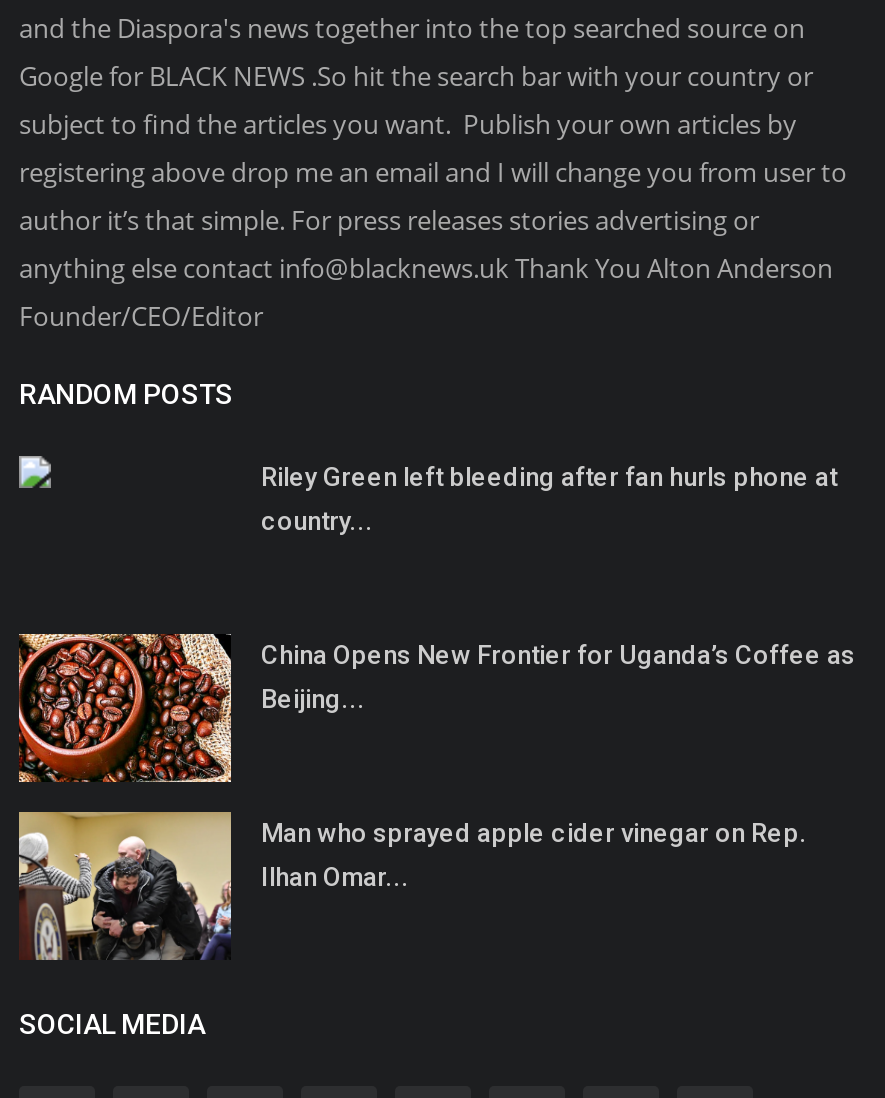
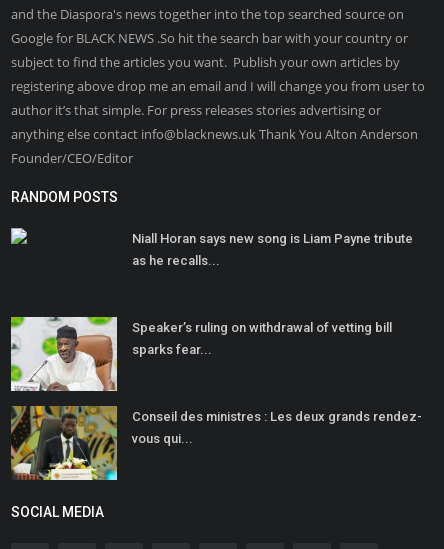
[261,461,837,491] Riley Green left bleeding after fan hurls phone at -> [132,231,413,246] Niall Horan says new song is Liam Payne tribute
[261,505,373,535] country... -> [132,253,220,268] as he recalls...
[17,632,855,784] [image] | China Opens New Frontier for Uganda’s Coffee as -> [10,316,392,392] [image] | Speaker’s ruling on withdrawal of vetting bill
[261,683,365,713] Beijing... -> [132,342,212,357] sparks fear...
[17,810,807,962] [image] | Man who sprayed apple cider vinegar on Rep. -> [10,405,422,481] [image] | Conseil des ministres : Les deux grands rendez-
[261,861,409,891] Ilhan Omar... -> [132,431,193,446] vous qui...

